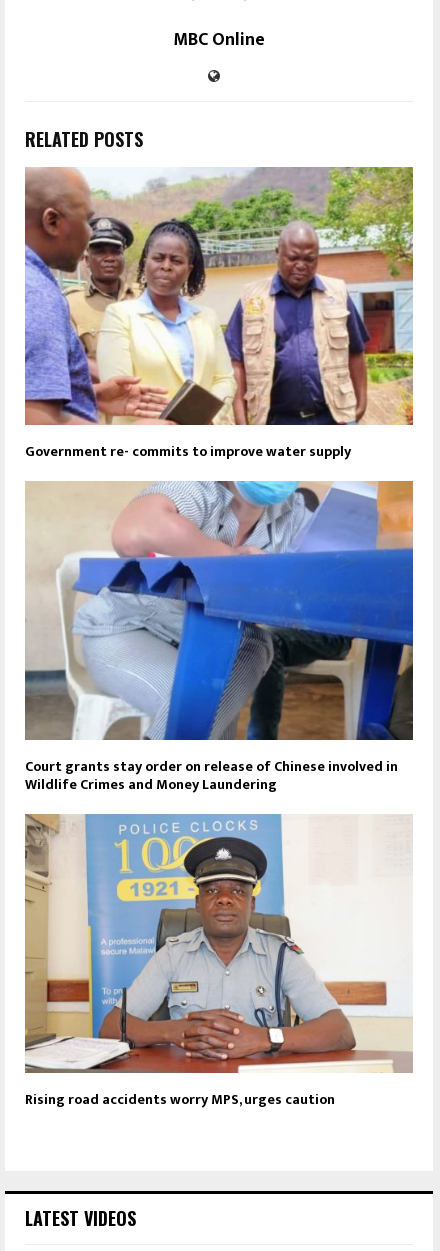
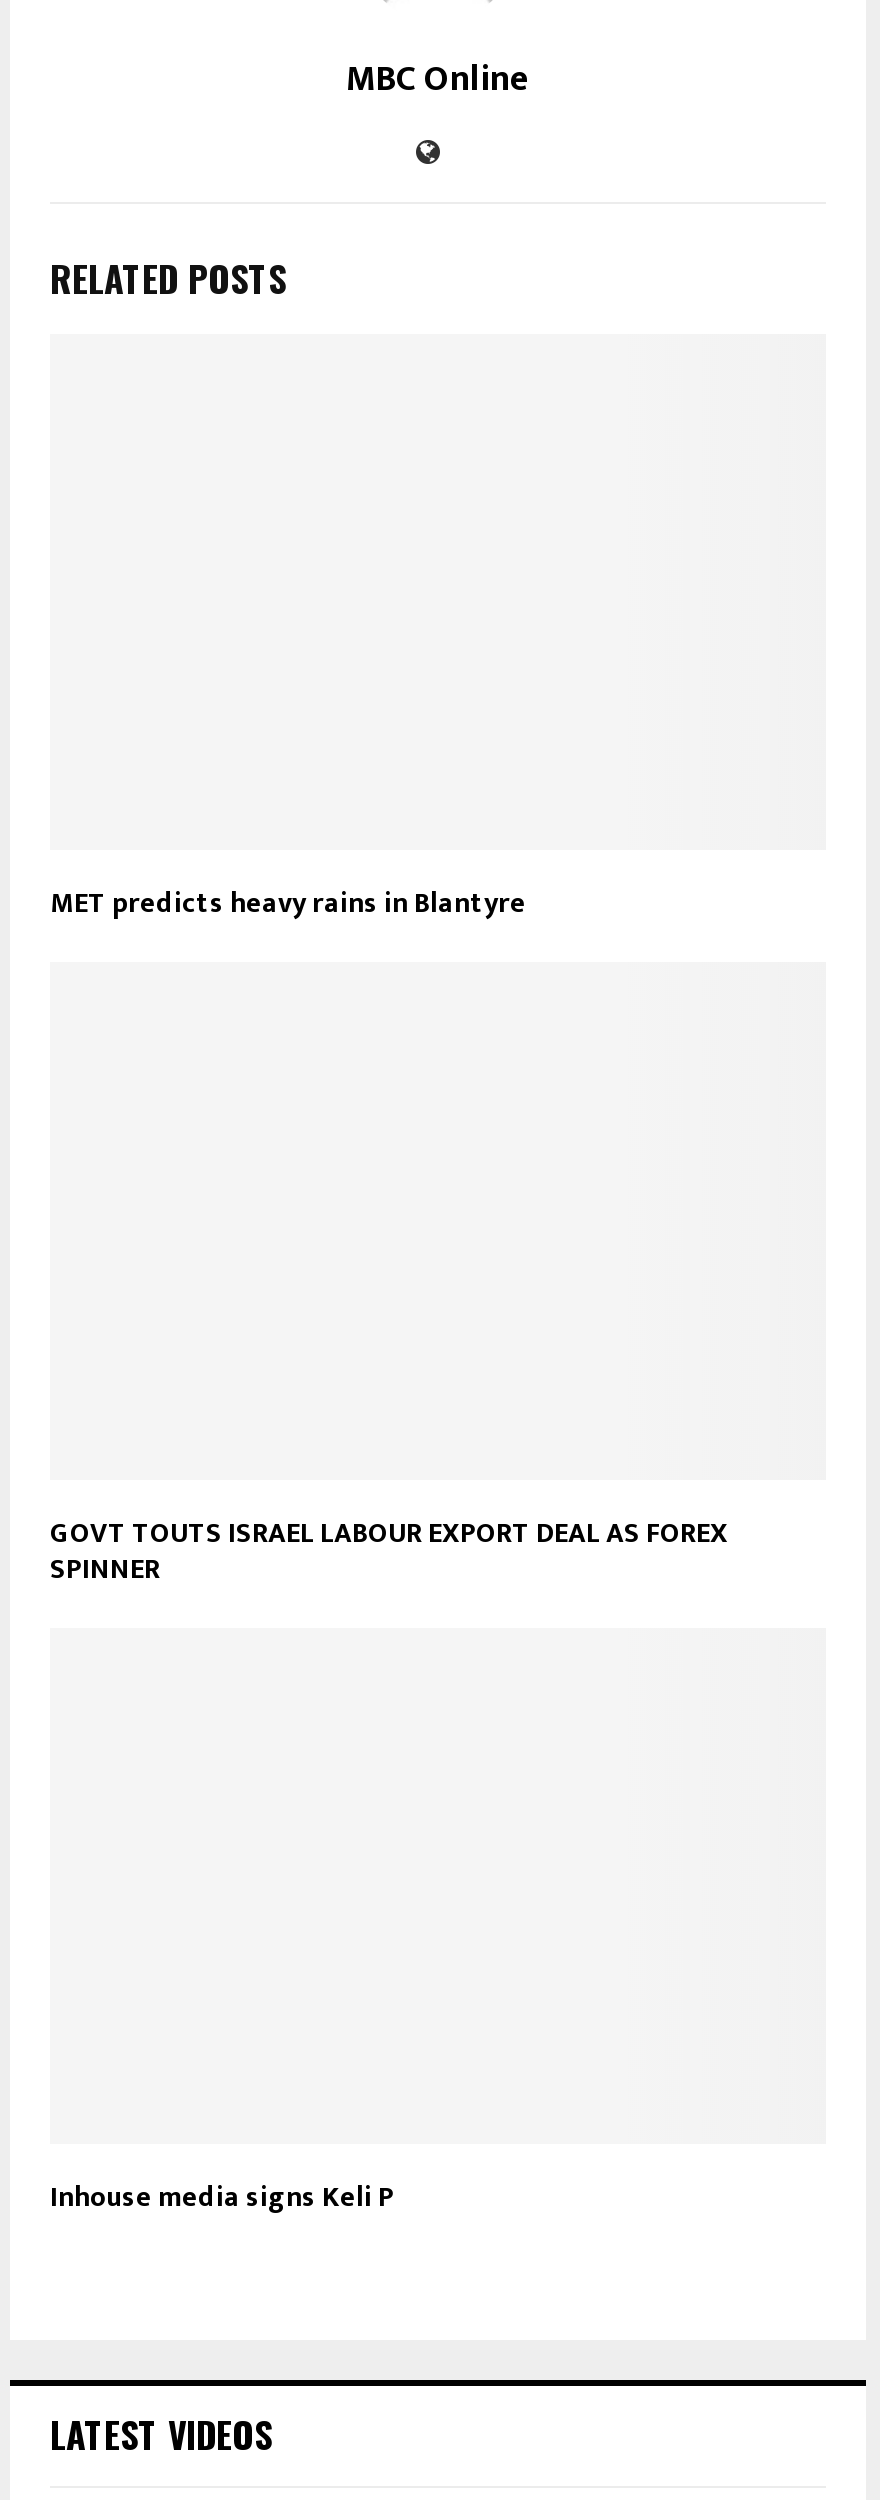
[24,166,414,426] [image] -> none
[25,440,351,463] Government re- commits to improve water supply -> [50,881,526,927] MET predicts heavy rains in Blantyre
[24,480,414,741] [image] -> none
[25,755,398,796] Court grants stay order on release of Chinese involved in | Wildlife Crimes and Money Laundering -> [50,1510,728,1592] GOVT TOUTS ISRAEL LABOUR EXPORT DEAL AS FOREX | SPINNER
[24,813,413,1074] [image] -> none
[25,1088,335,1111] Rising road accidents worry MPS, urges caution -> [50,2175,394,2221] Inhouse media signs Keli P

